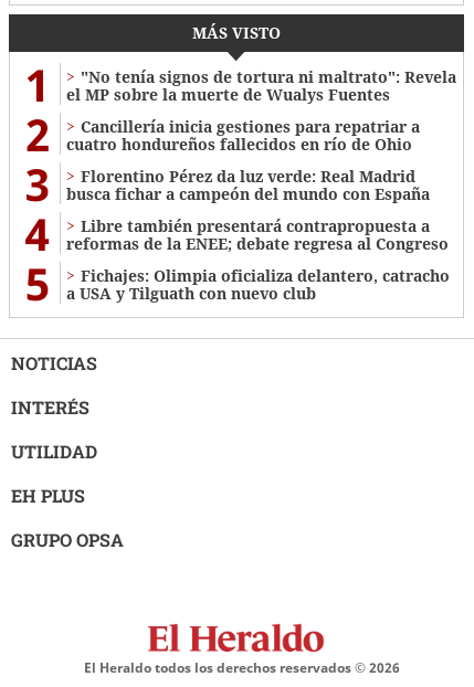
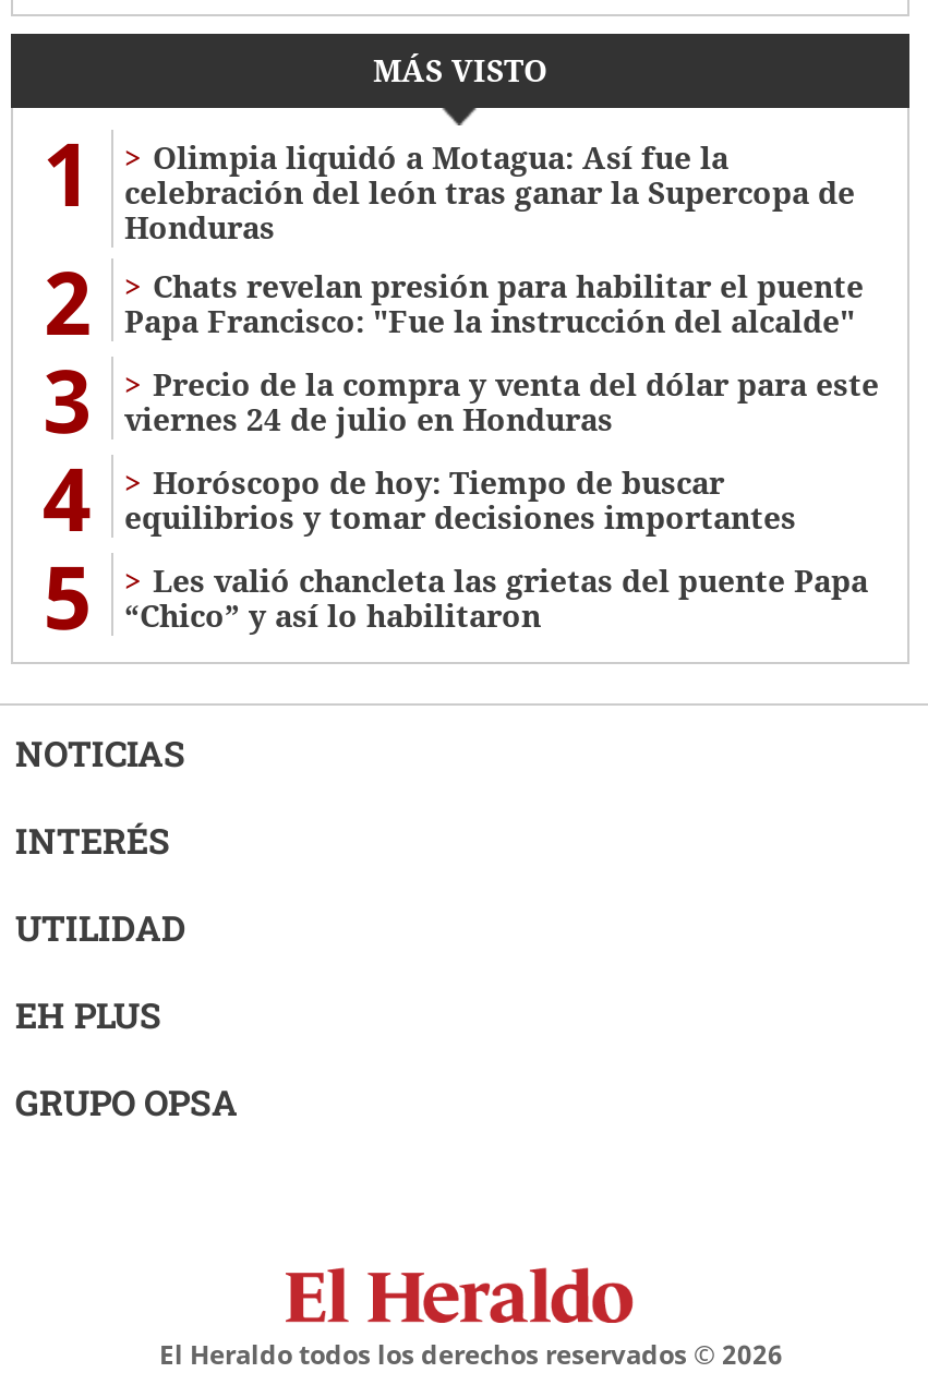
[66,66,456,104] "No tenía signos de tortura ni maltrato": Revela | el MP sobre la muerte de Wualys Fuentes -> [124,136,855,248] Olimpia liquidó a Motagua: Así fue la | celebración del león tras ganar la Supercopa de | Honduras
[66,115,420,154] Cancillería inicia gestiones para repatriar a | cuatro hondureños fallecidos en río de Ohio -> [124,265,864,341] Chats revelan presión para habilitar el puente | Papa Francisco: "Fue la instrucción del alcalde"
[66,165,430,204] Florentino Pérez da luz verde: Real Madrid | busca fichar a campeón del mundo con España -> [124,363,879,439] Precio de la compra y venta del dólar para este | viernes 24 de julio en Honduras
[66,215,449,253] Libre también presentará contrapropuesta a | reformas de la ENEE; debate regresa al Congreso -> [124,461,796,538] Horóscopo de hoy: Tiempo de buscar | equilibrios y tomar decisiones importantes
[66,265,450,303] Fichajes: Olimpia oficializa delantero, catracho | a USA y Tilguath con nuevo club -> [124,559,868,636] Les valió chancleta las grietas del puente Papa | “Chico” y así lo habilitaron

